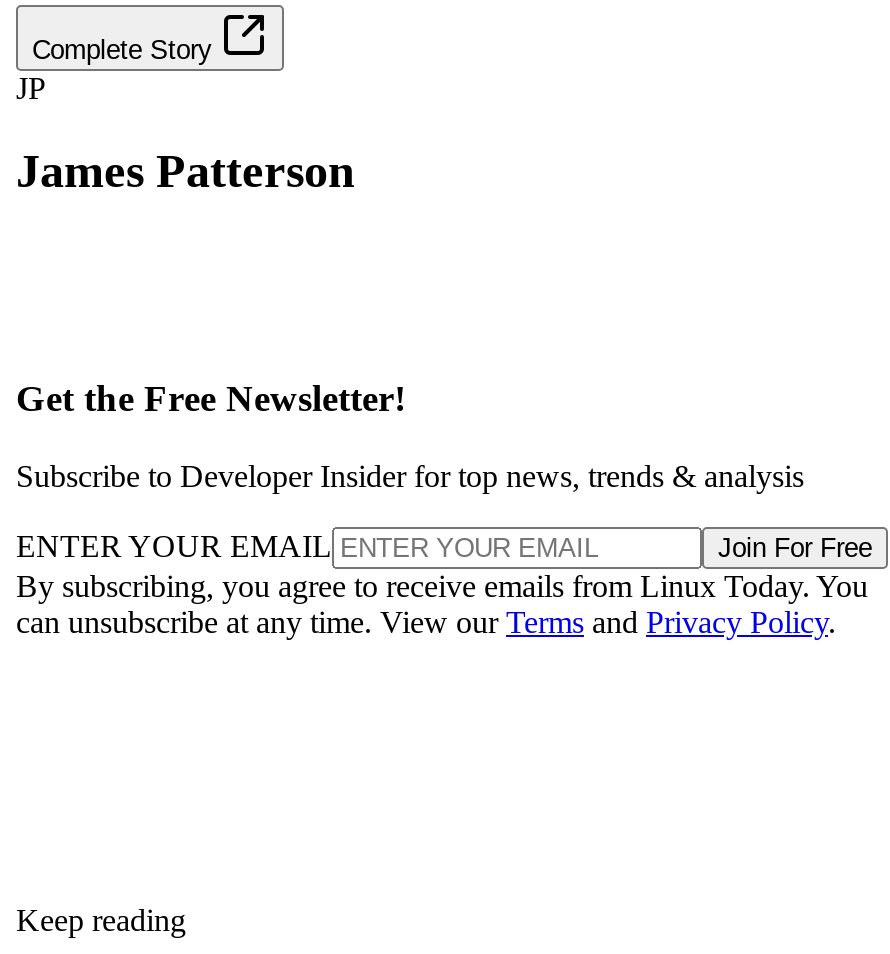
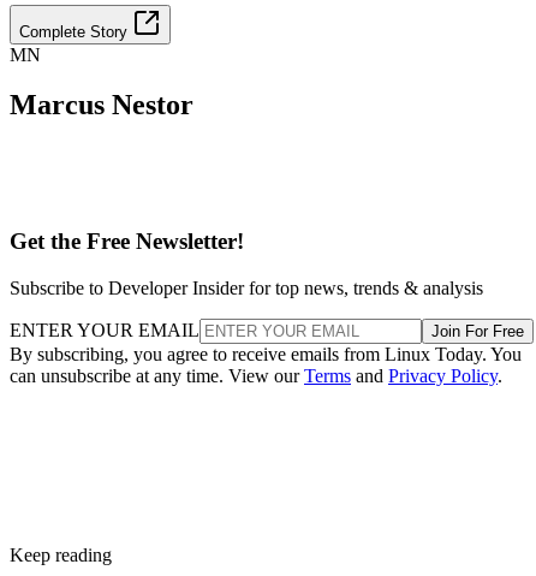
[16,70,46,104] JP -> [10,44,41,64] MN
[16,146,354,198] James Patterson -> [10,90,193,121] Marcus Nestor

